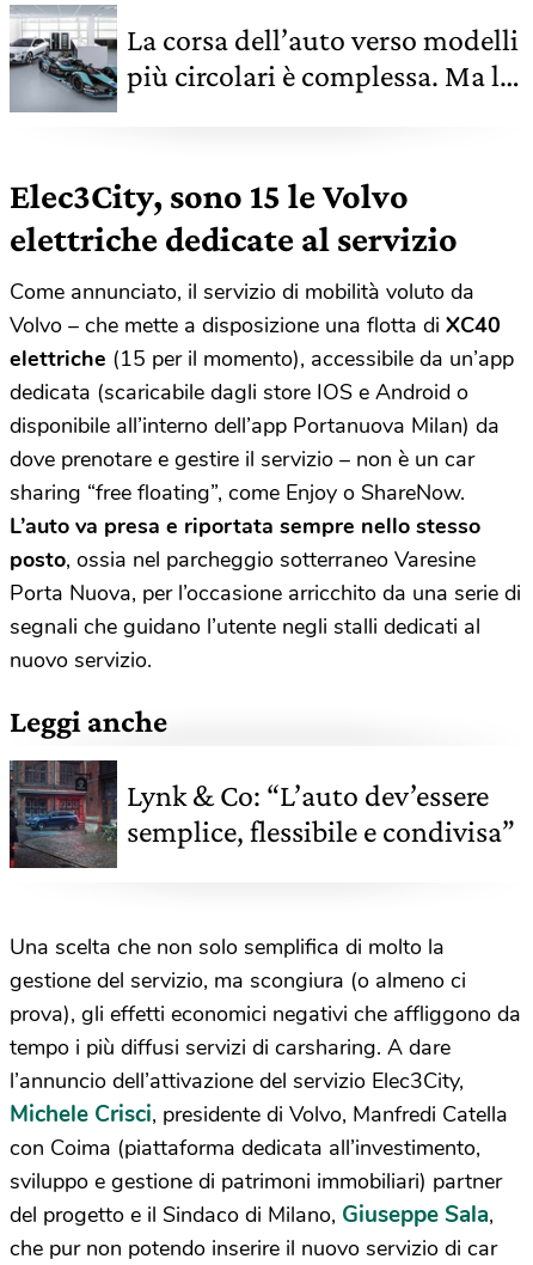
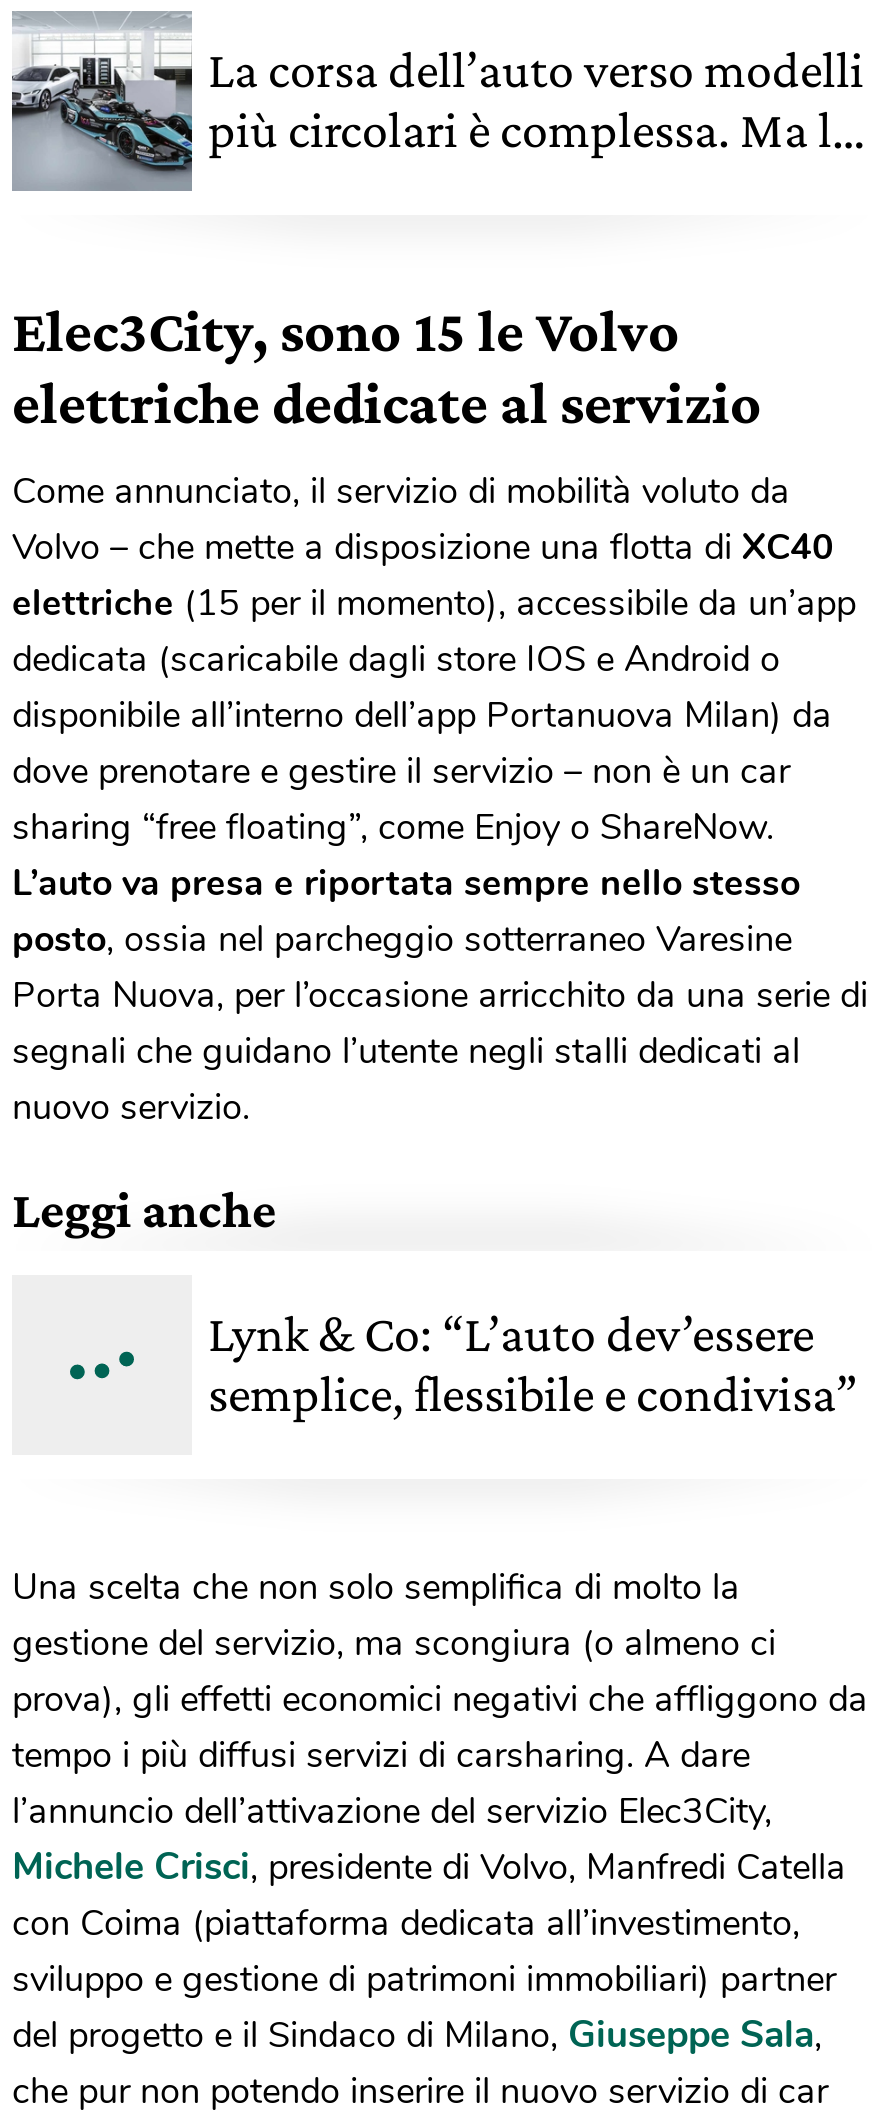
[8,759,118,869] [image] -> none

